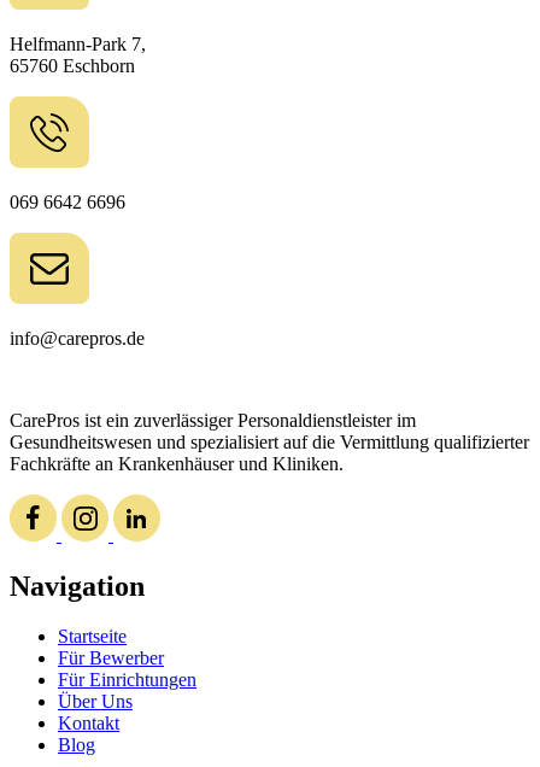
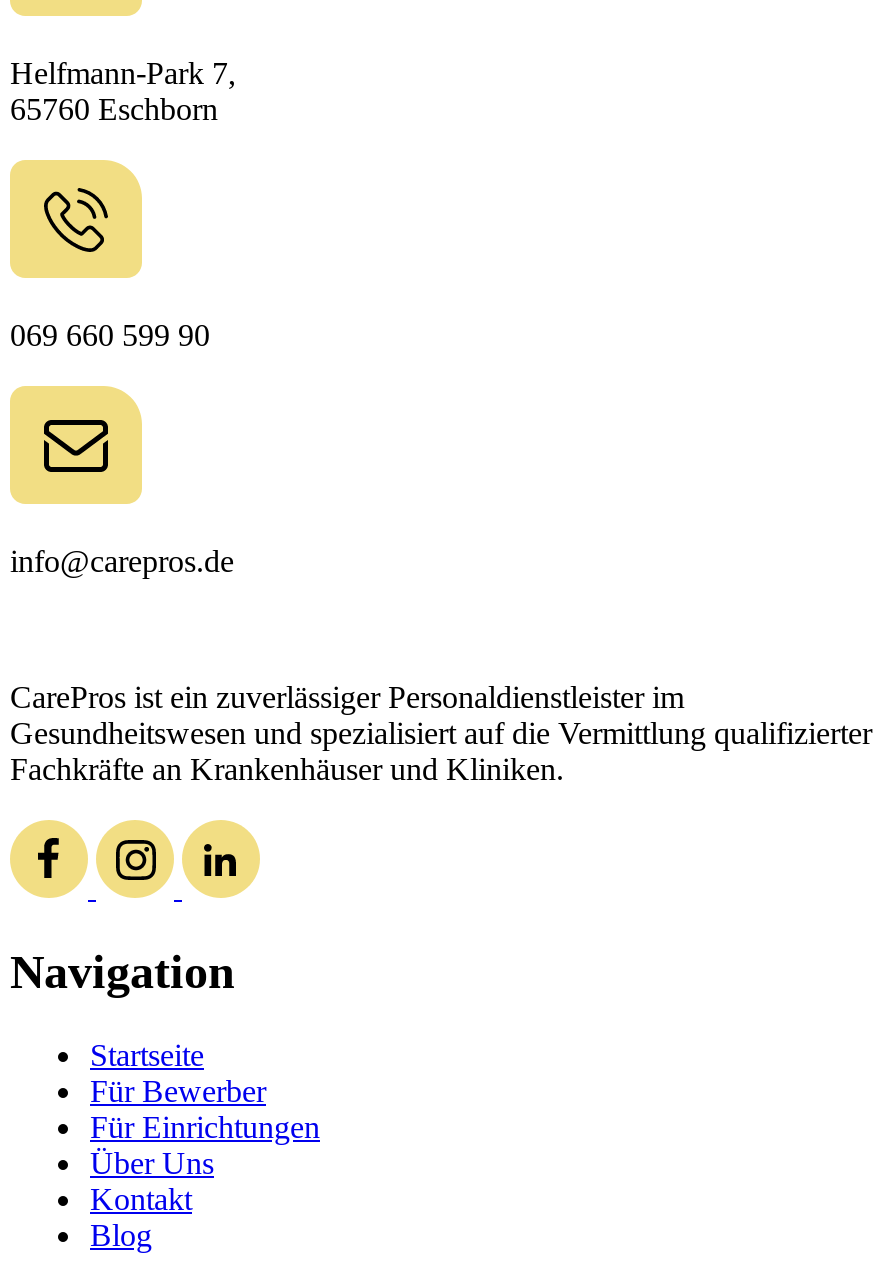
[10,191,125,212] 069 6642 6696 -> [10,317,210,351] 069 660 599 90

